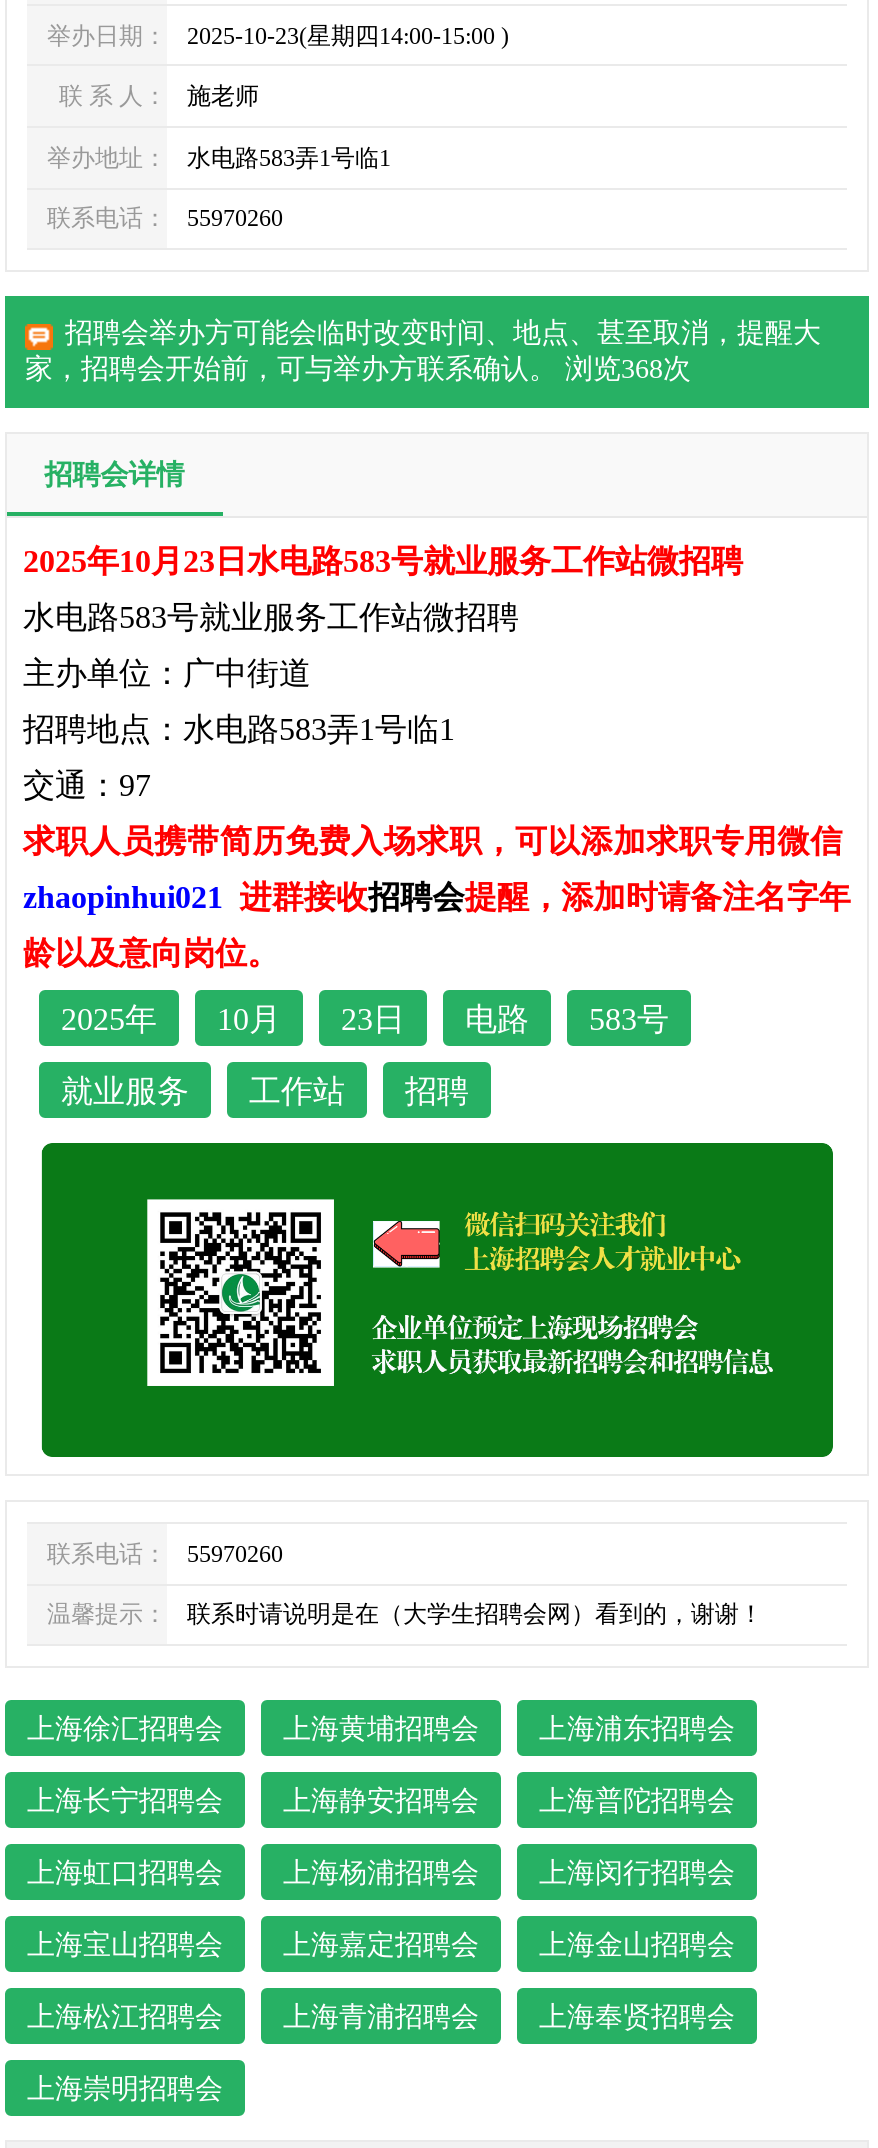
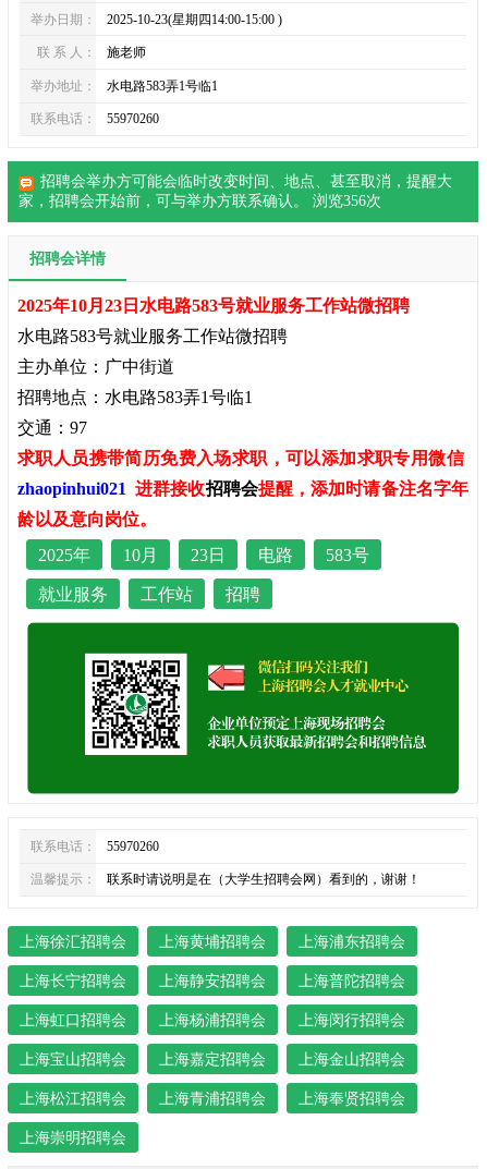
[25,354,691,384] 家，招聘会开始前，可与举办方联系确认。 浏览368次 -> [19,193,381,209] 家，招聘会开始前，可与举办方联系确认。 浏览356次

